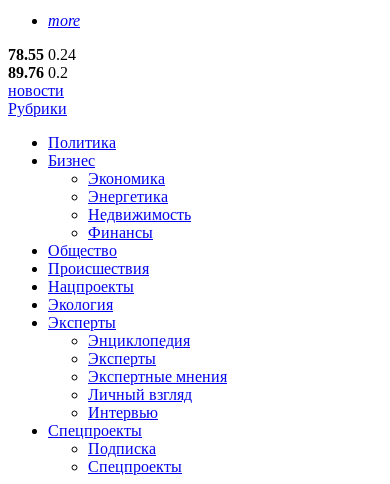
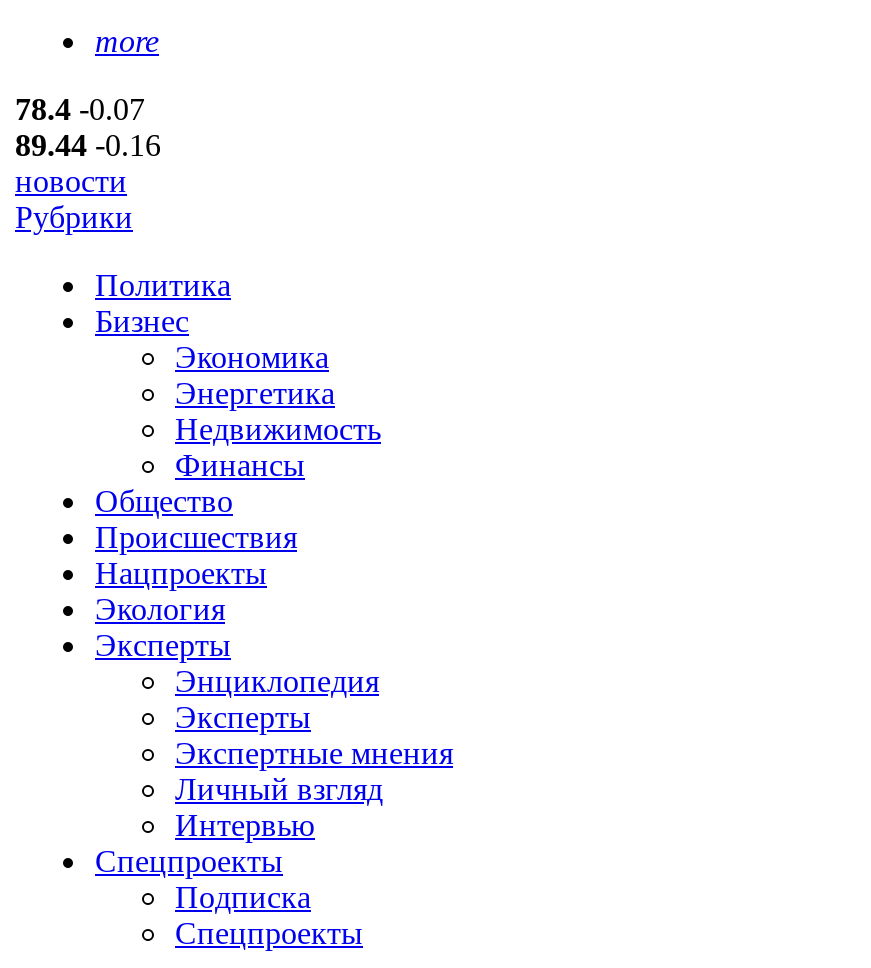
[8,46,76,63] 78.55 0.24 -> [15,92,145,126] 78.4 -0.07
[8,64,68,81] 89.76 0.2 -> [15,128,161,162] 89.44 -0.16

